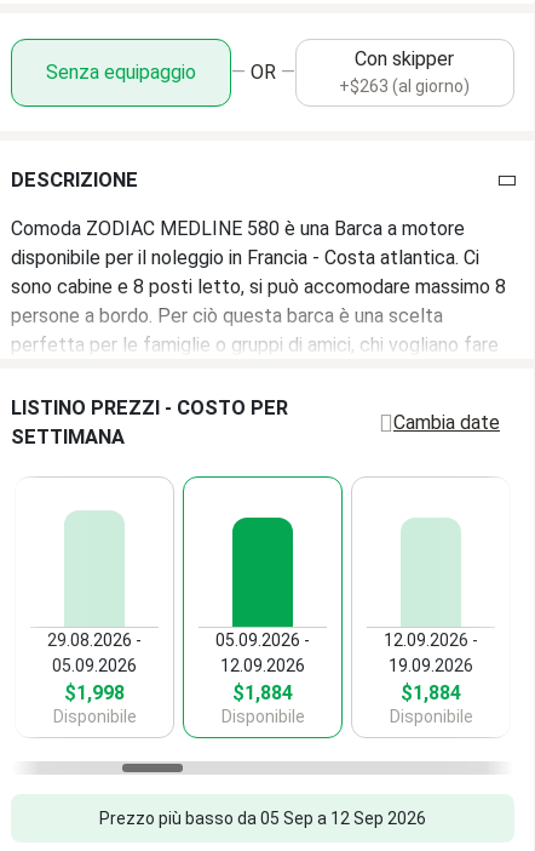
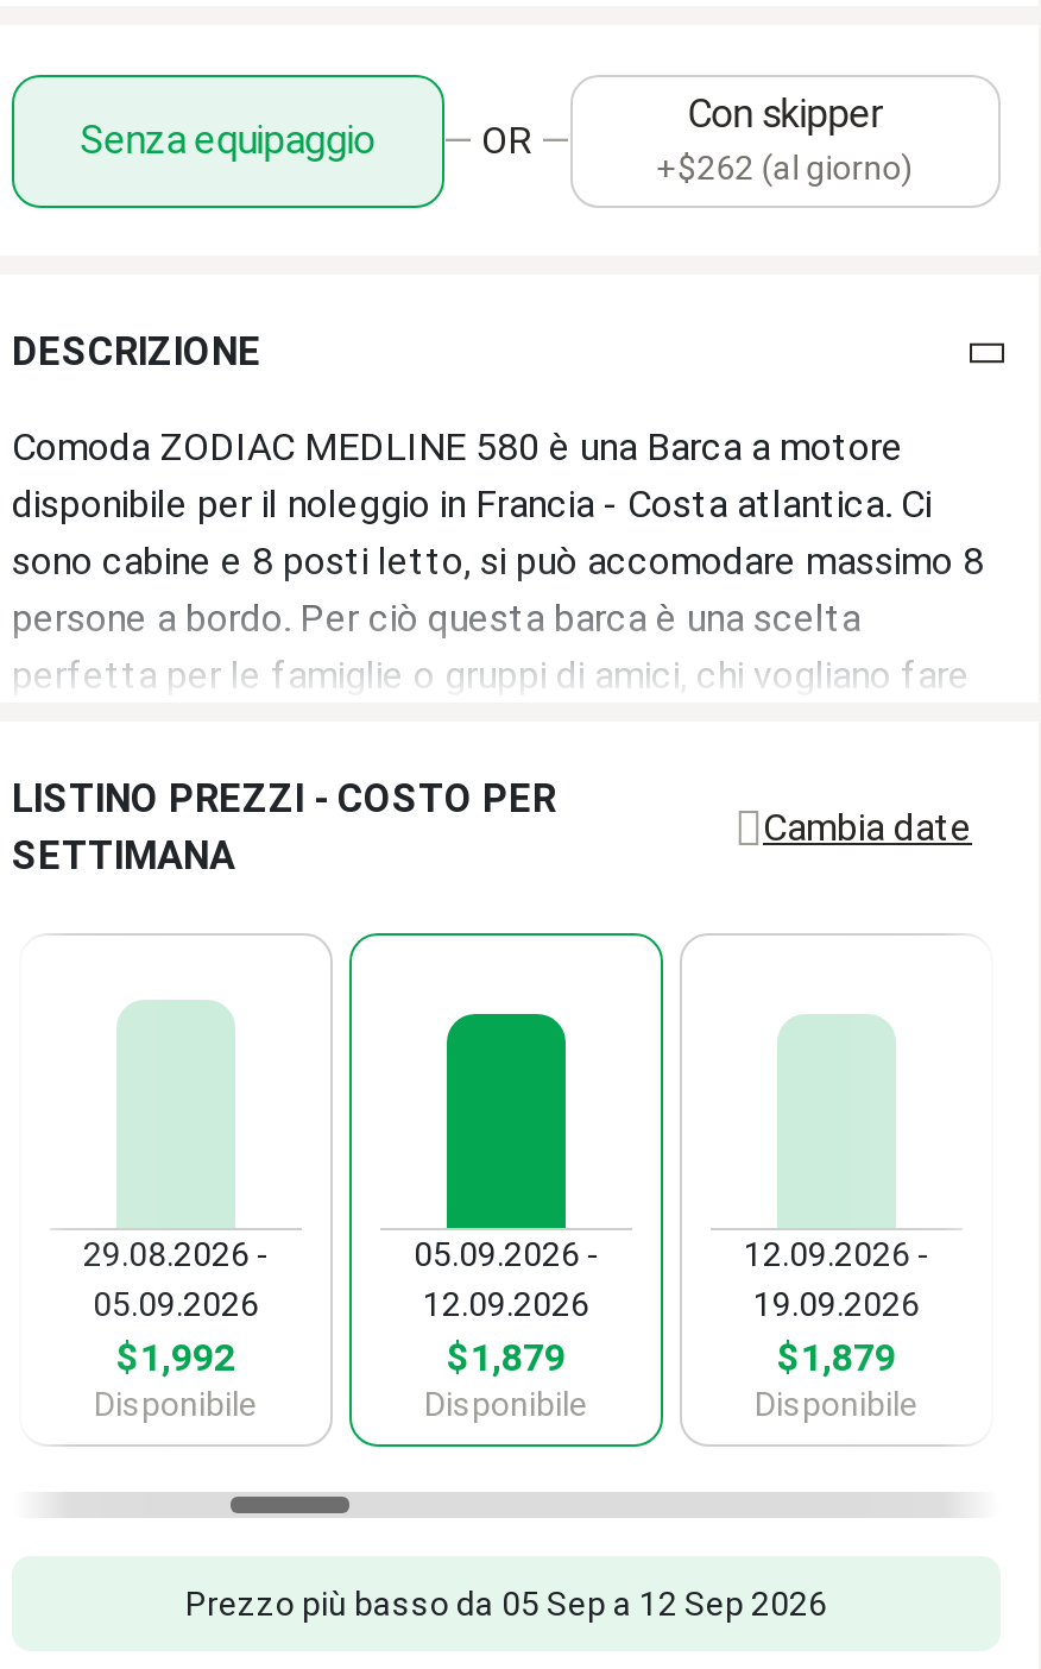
[339,76,470,96] +$263 (al giorno) -> [656,149,913,187] +$262 (al giorno)
[64,681,125,704] $1,998 -> [116,1334,235,1379] $1,992
[232,681,293,704] $1,884 -> [447,1334,566,1379] $1,879
[401,681,461,704] $1,884 -> [777,1334,896,1379] $1,879

